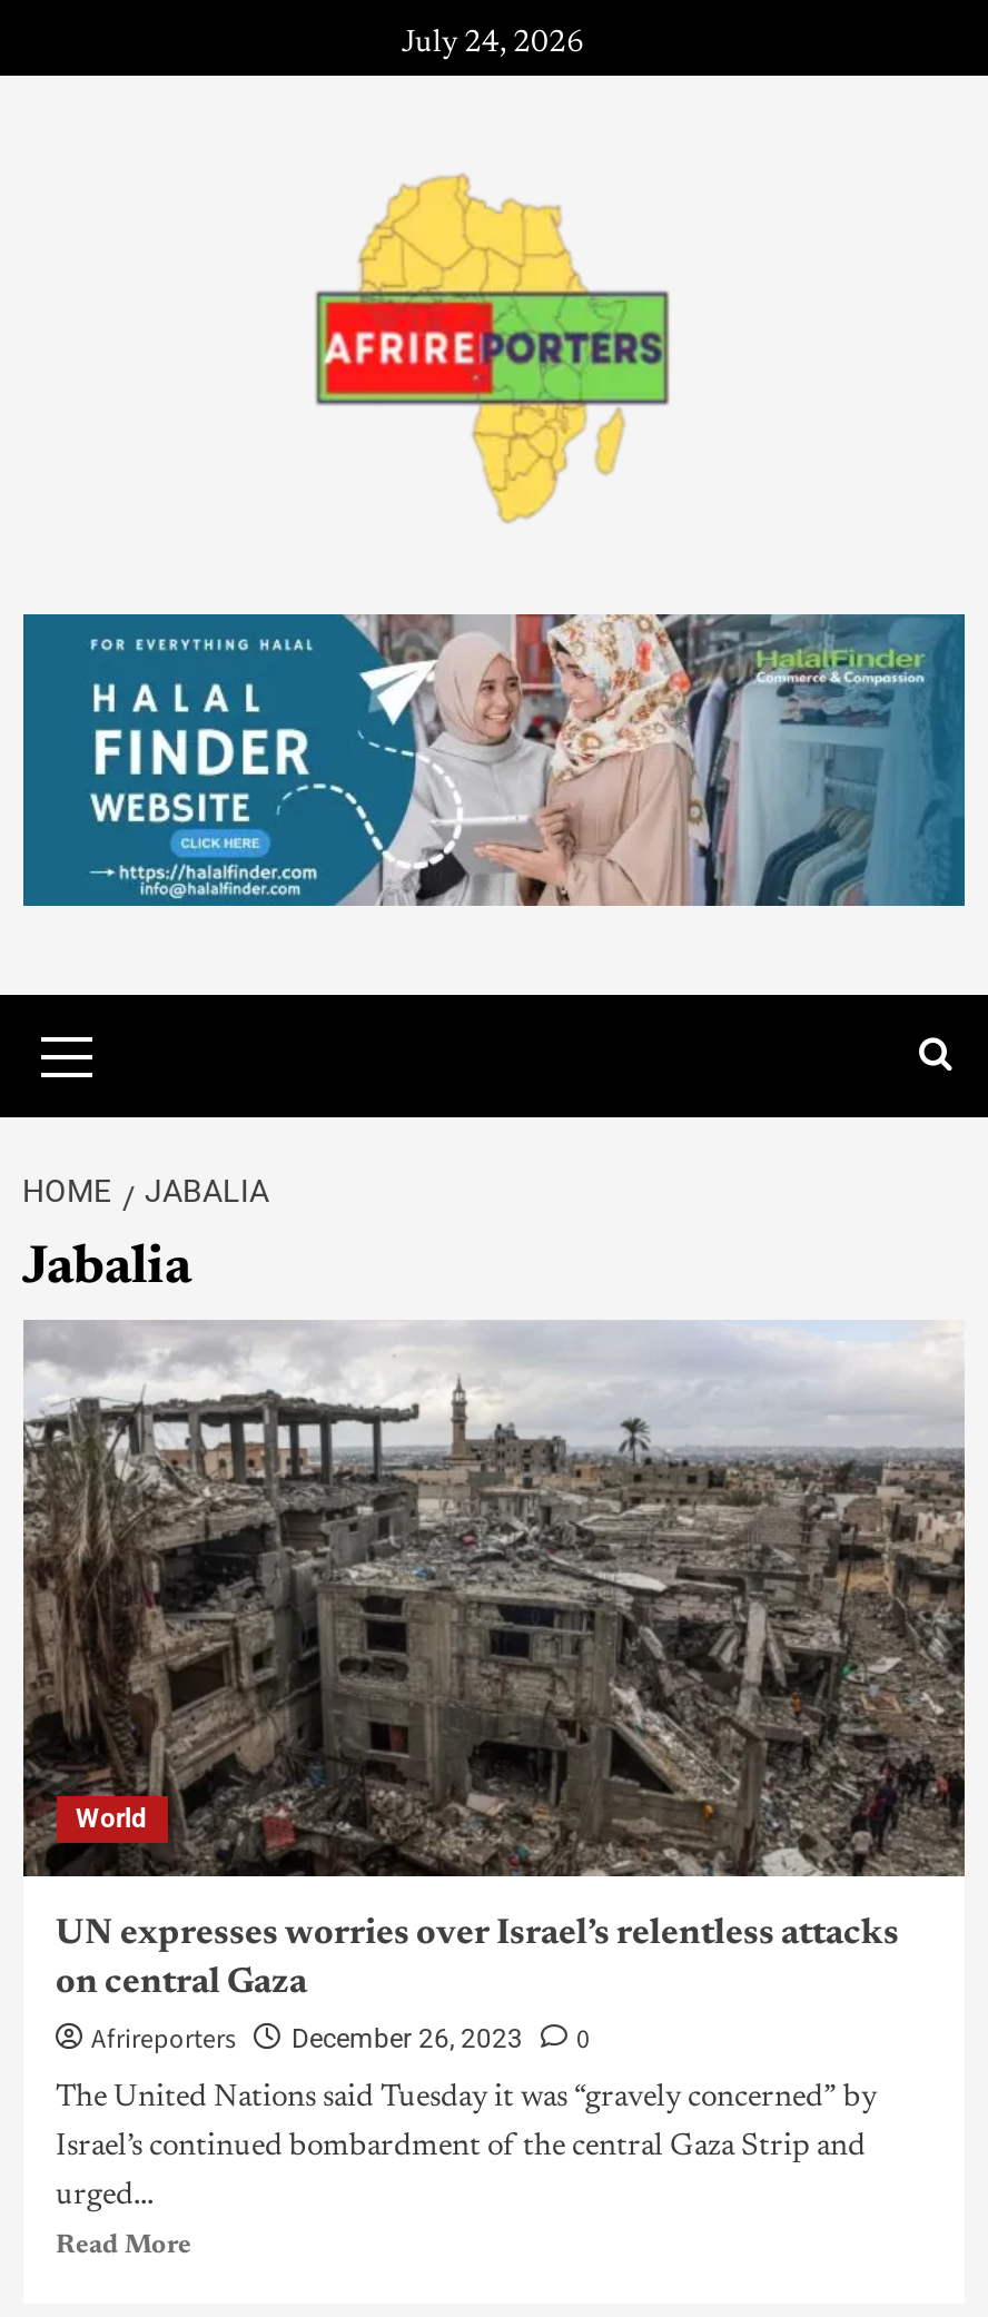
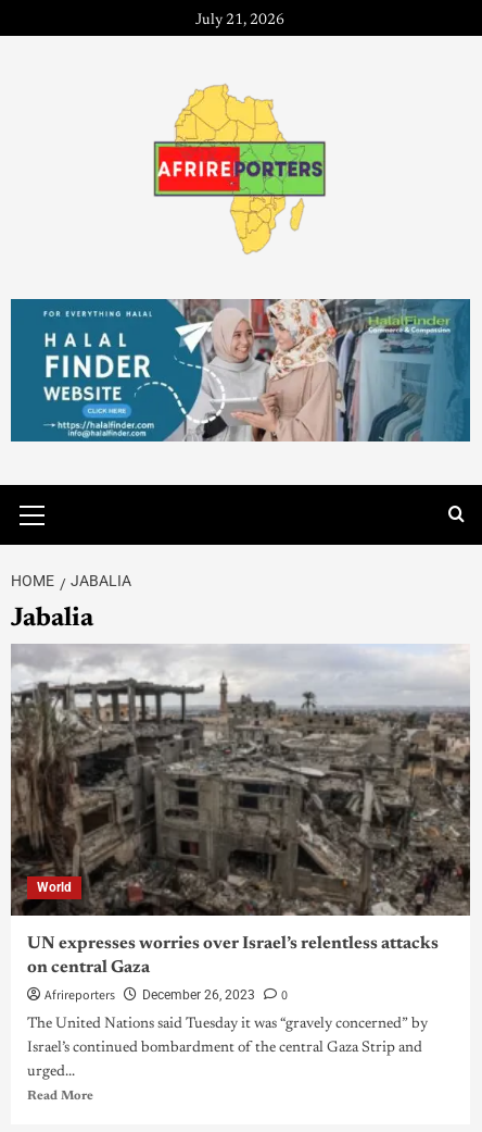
[402,29,584,60] July 24, 2026 -> [195,13,284,28] July 21, 2026

